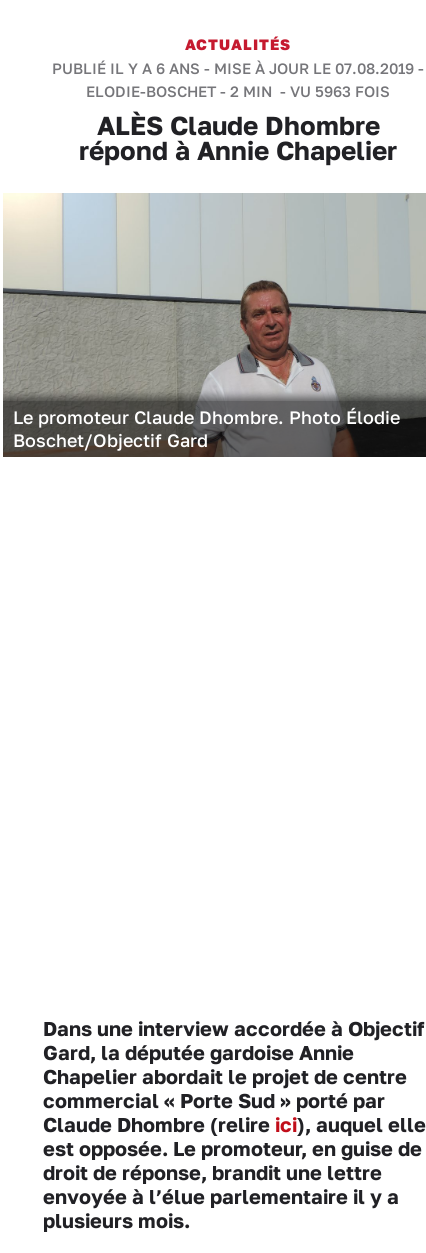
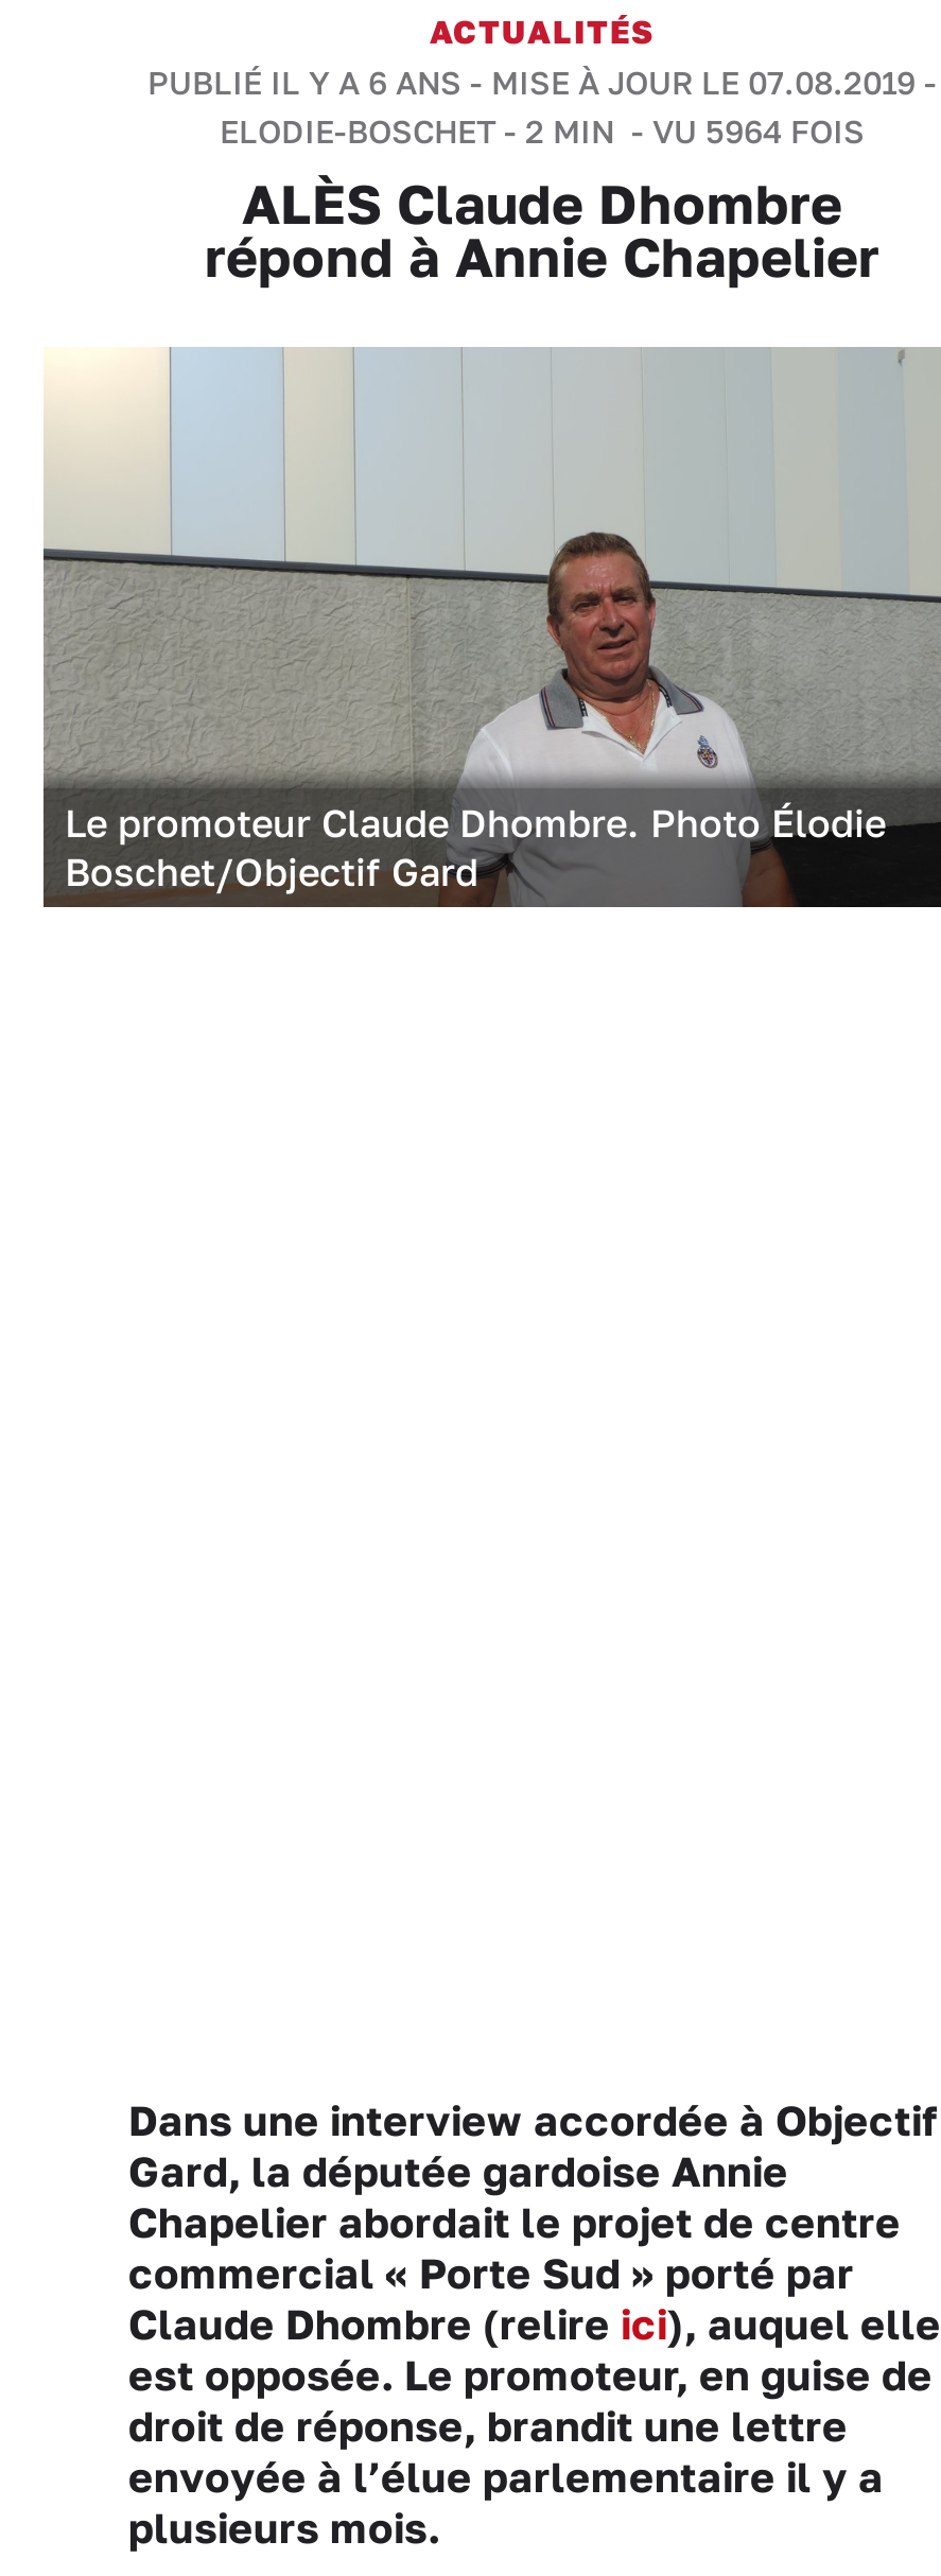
[86,82,390,100] ELODIE-BOSCHET - 2 MIN - VU 5963 FOIS -> [220,111,865,150] ELODIE-BOSCHET - 2 MIN - VU 5964 FOIS

